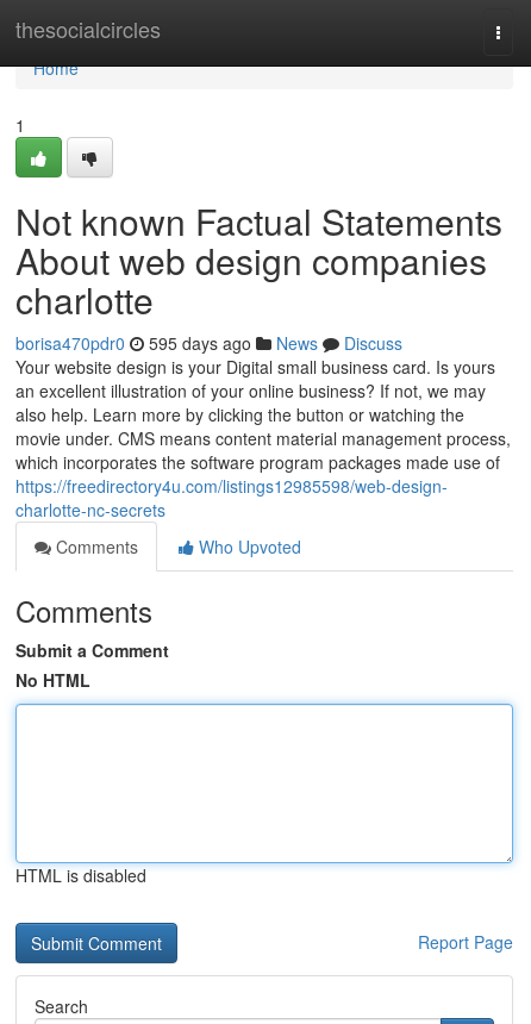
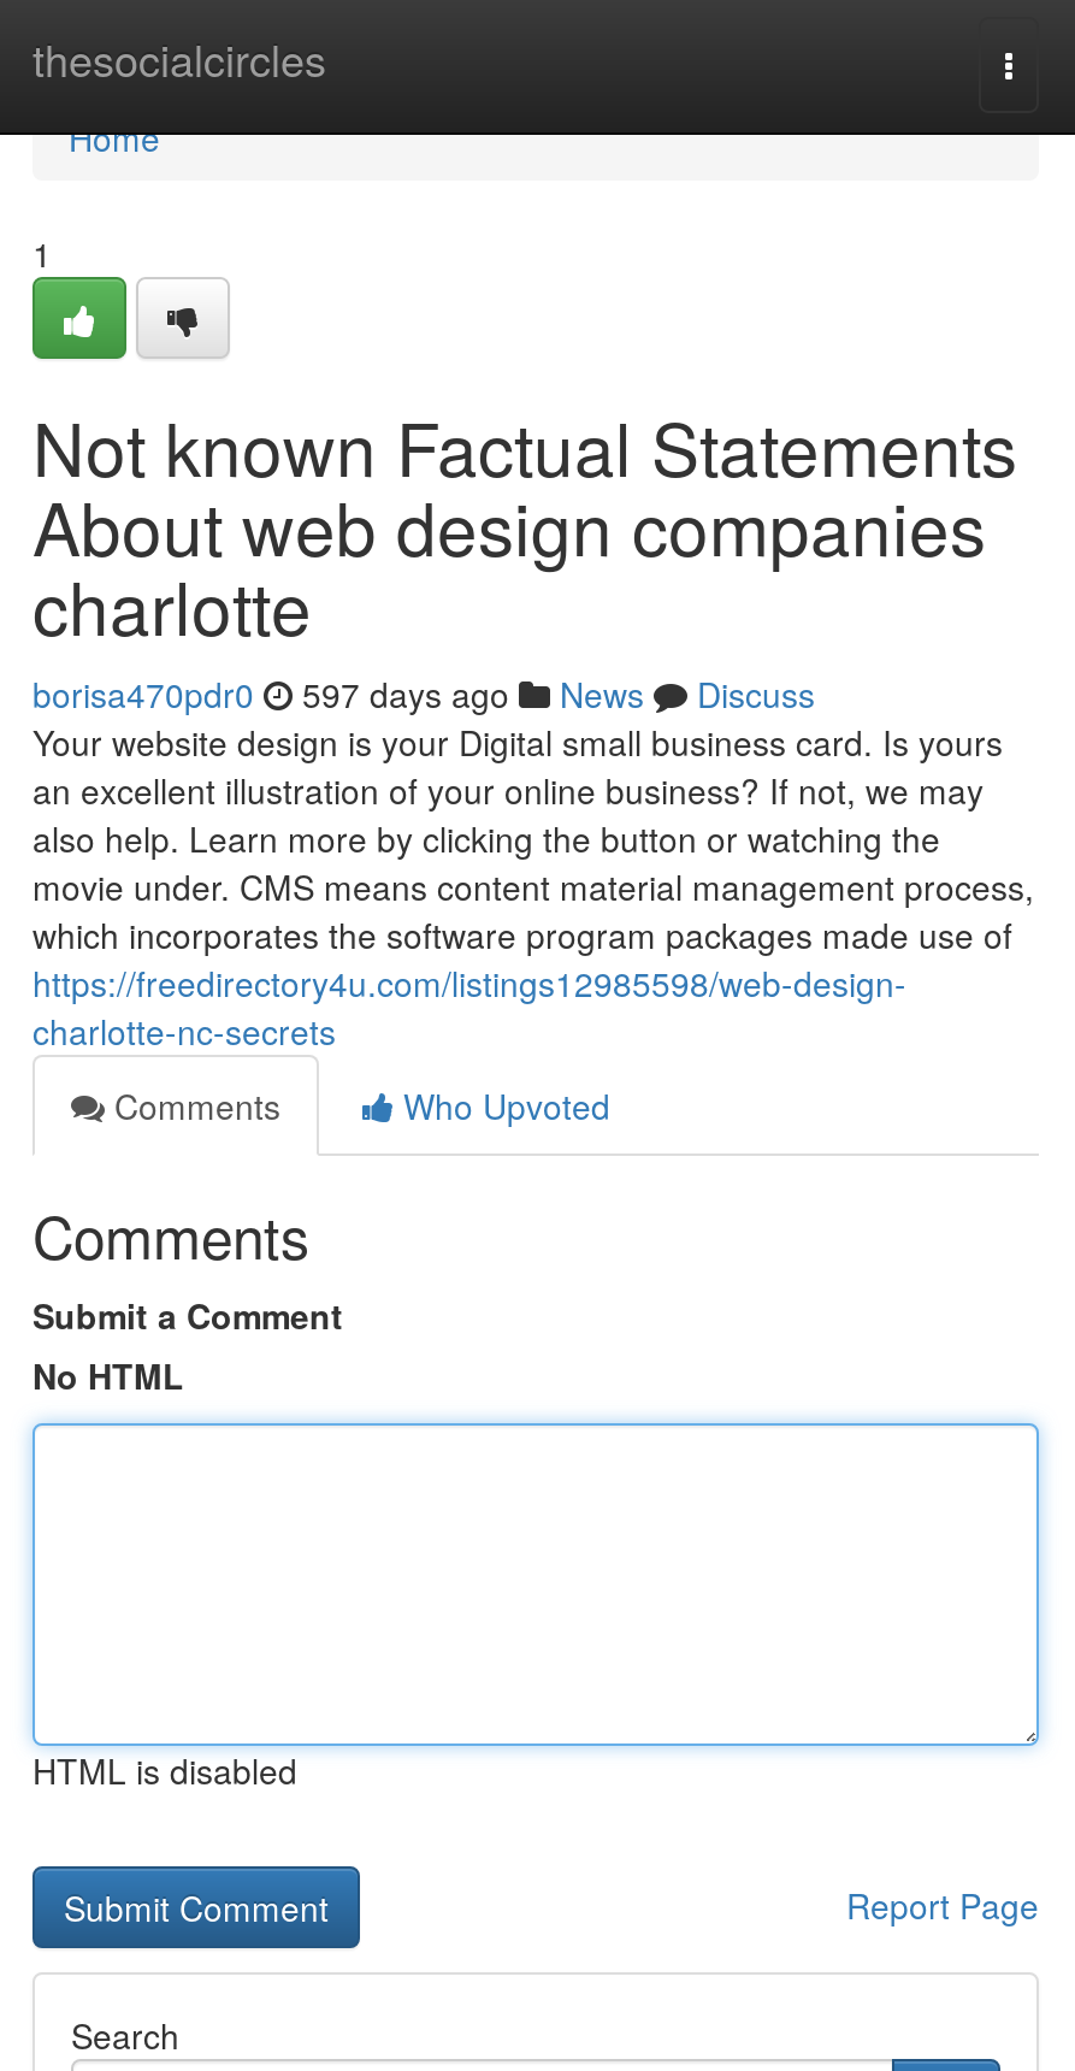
[15,331,402,355] borisa470pdr0 595 days ago News Discuss -> [33,669,815,718] borisa470pdr0 597 days ago News Discuss

